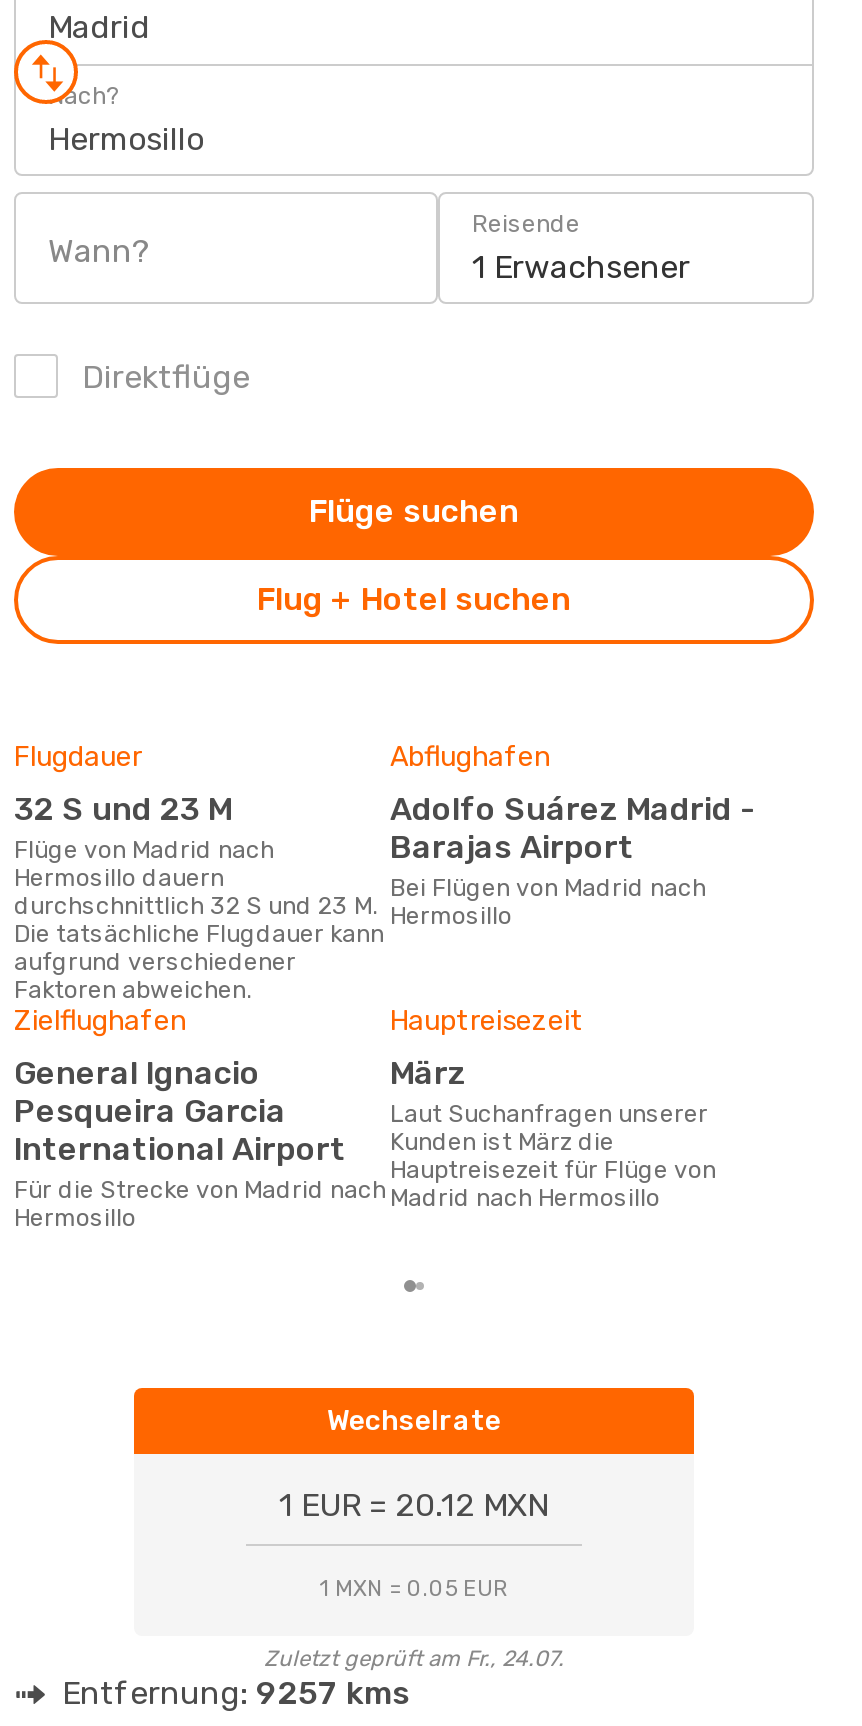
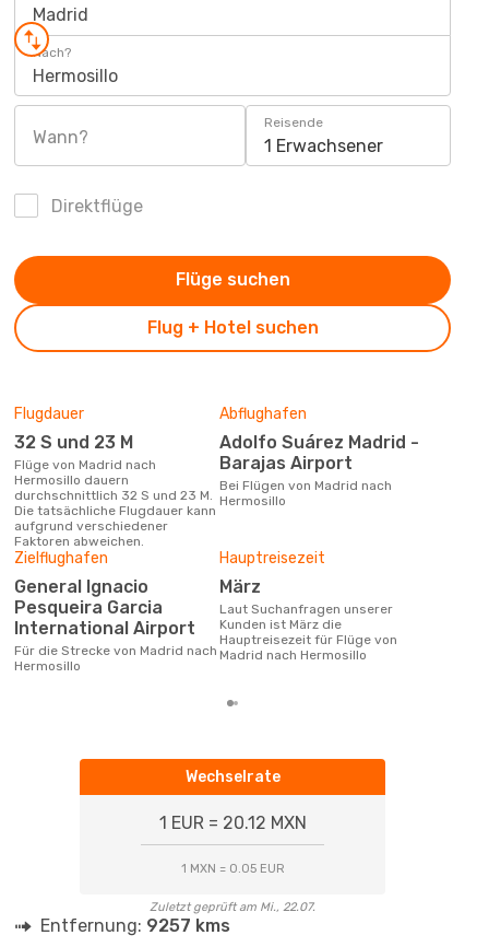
[264,1646,564,1672] Zuletzt geprüft am Fr., 24.07. -> [150,900,315,914] Zuletzt geprüft am Mi., 22.07.

